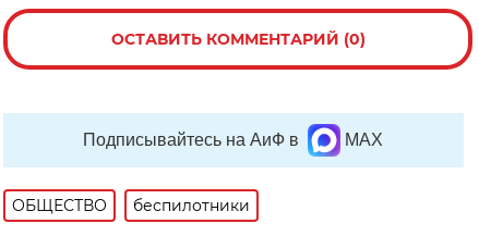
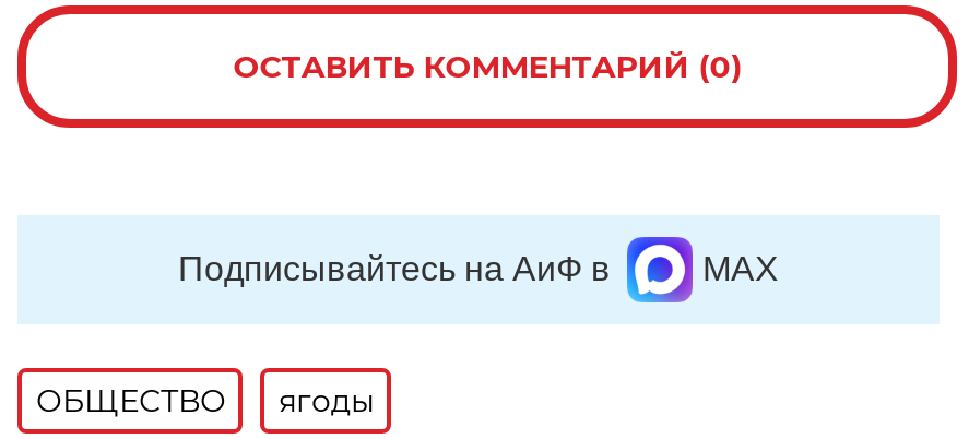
[134,196,250,215] беспилотники -> [278,381,374,420] ягоды

